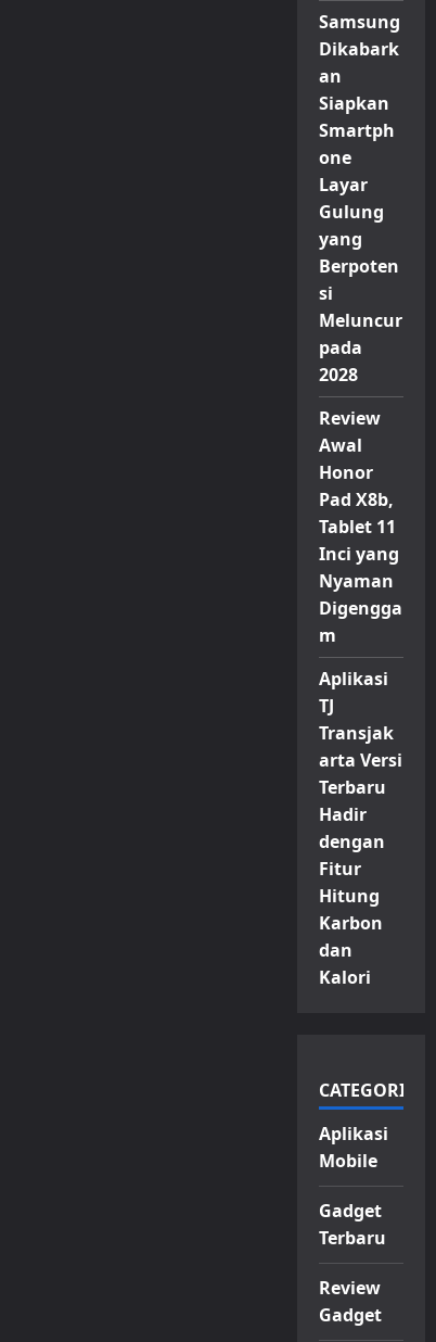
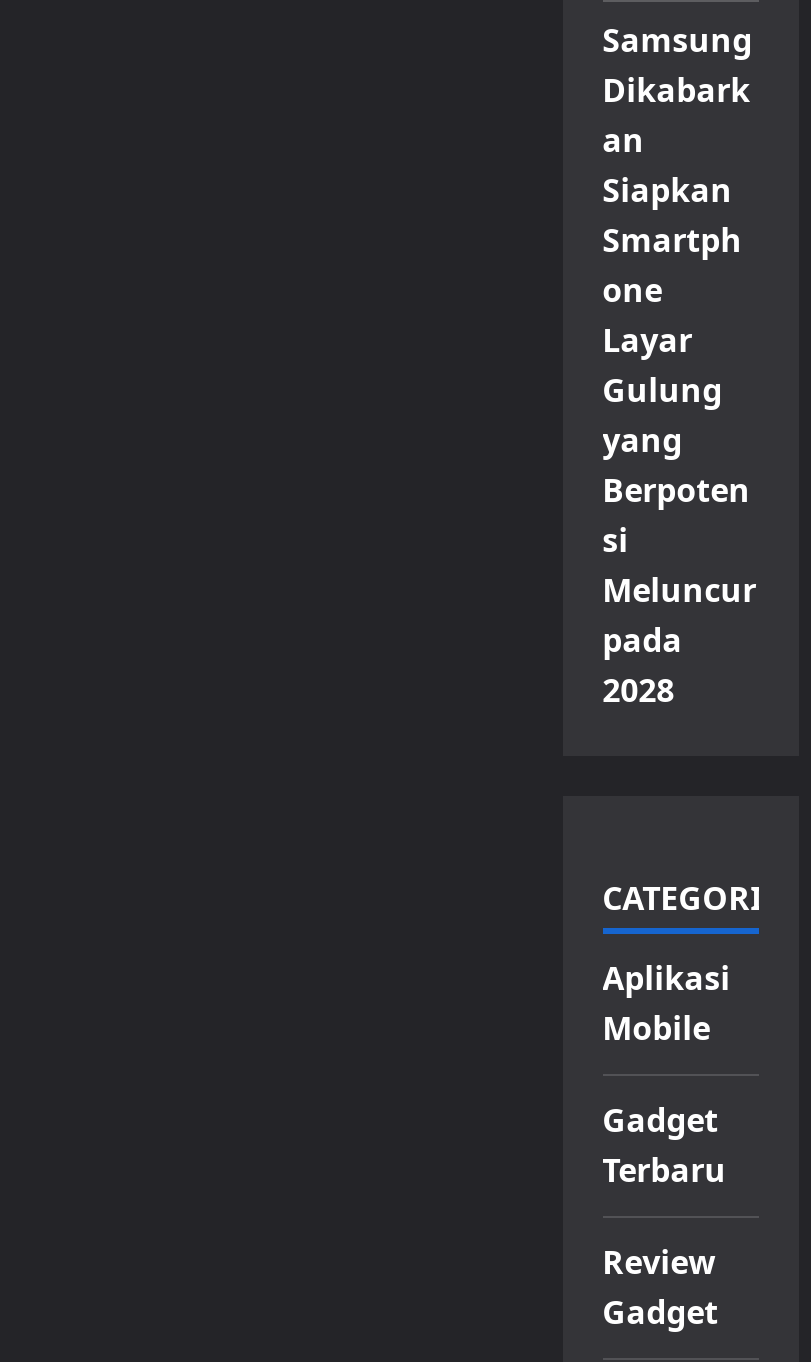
[318,406,402,989] Review | Awal | Honor | Pad X8b, | Tablet 11 | Inci yang | Nyaman | Digengga | m | Aplikasi | TJ | Transjak | arta Versi | Terbaru | Hadir | dengan | Fitur | Hitung | Karbon | dan | Kalori -> none

